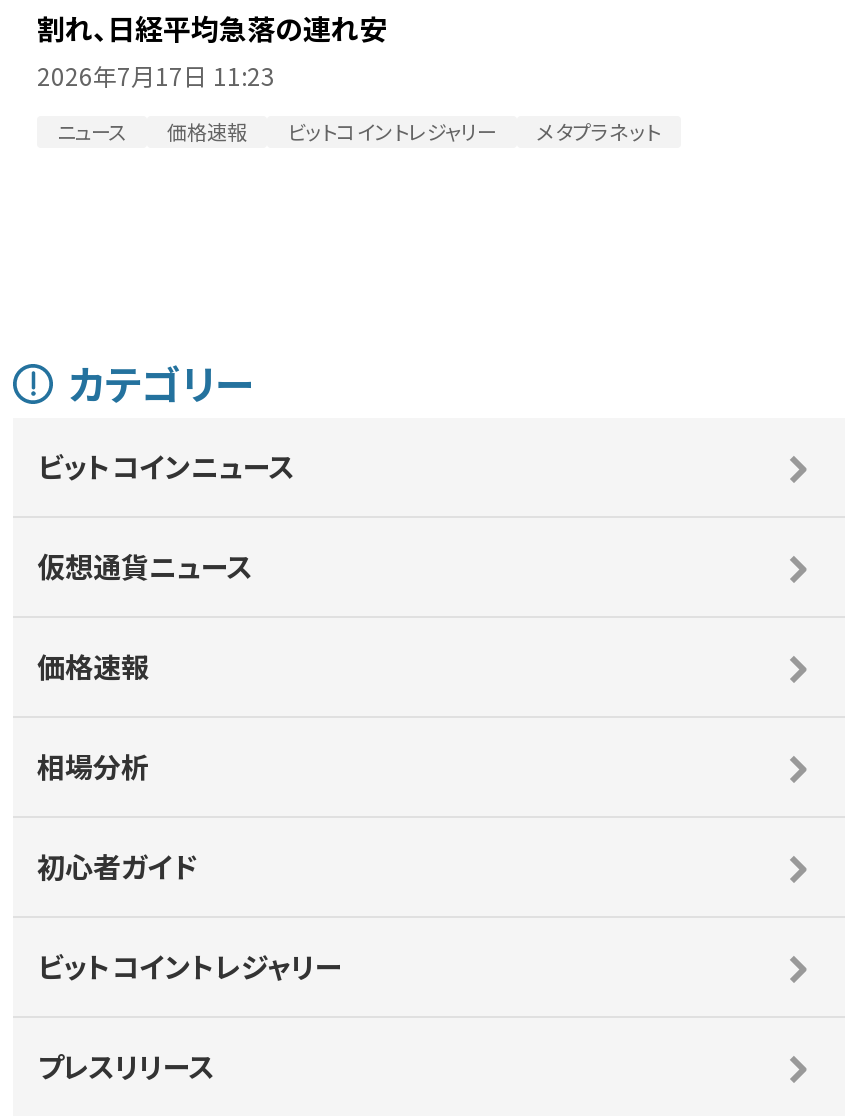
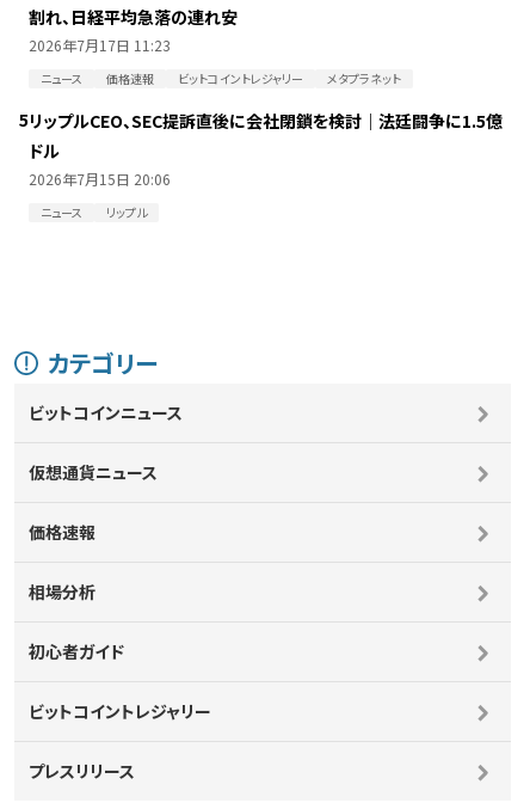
none -> [19,108,503,221] 5リップルCEO、SEC提訴直後に会社閉鎖を検討｜法廷闘争に1.5億 | ドル | 2026年7月15日 20:06 | ニュース | リップル

